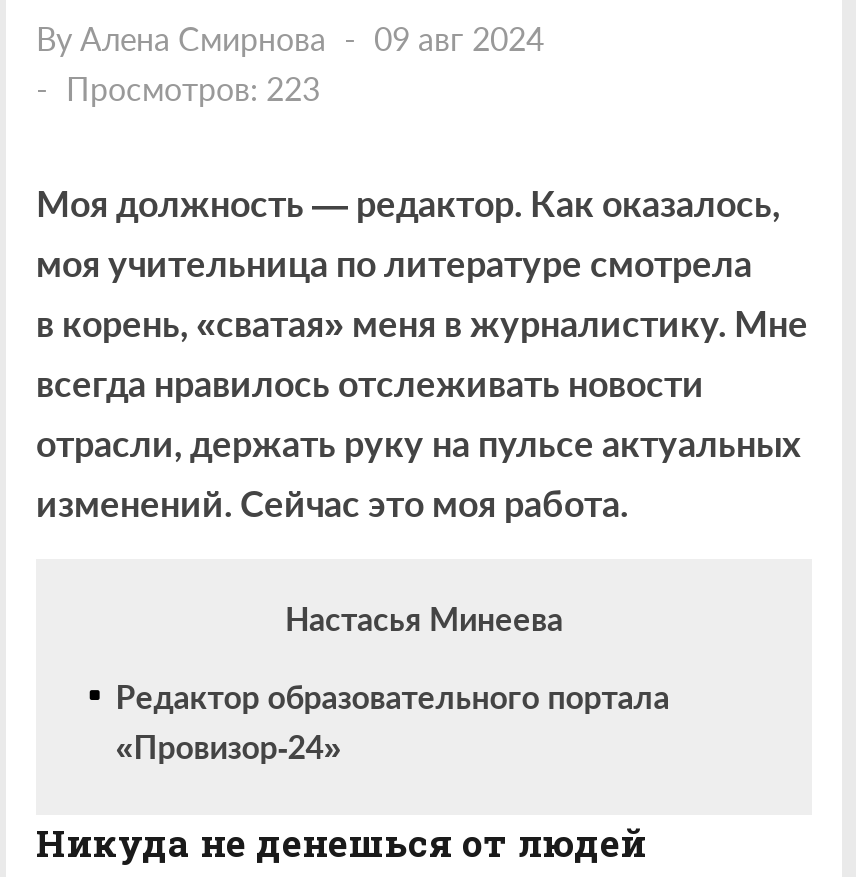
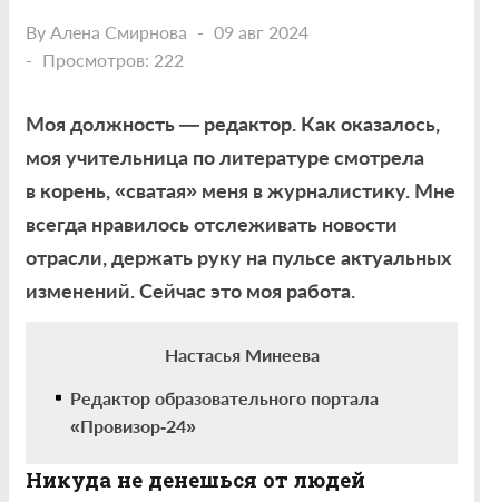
[66,69,320,107] Просмотров: 223 -> [42,49,184,70] Просмотров: 222

